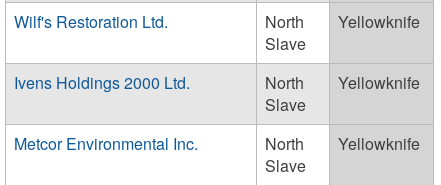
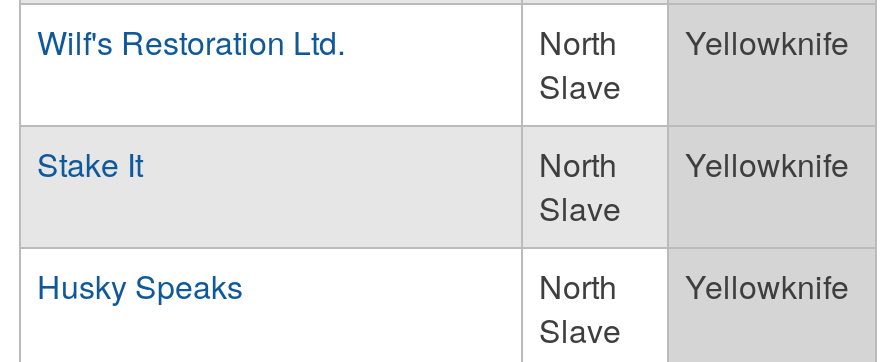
[14,71,190,94] Ivens Holdings 2000 Ltd. -> [37,140,143,186] Stake It
[14,132,198,155] Metcor Environmental Inc. -> [37,262,243,308] Husky Speaks

